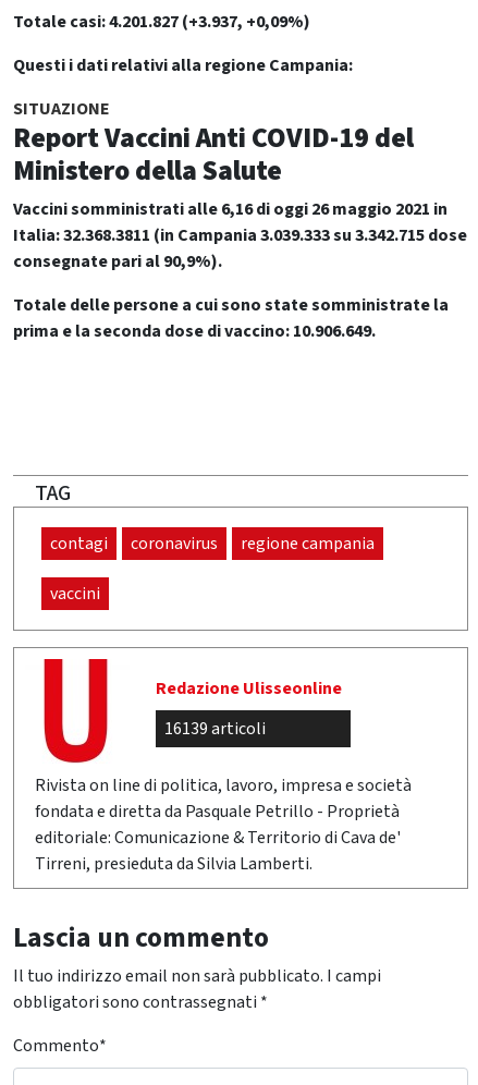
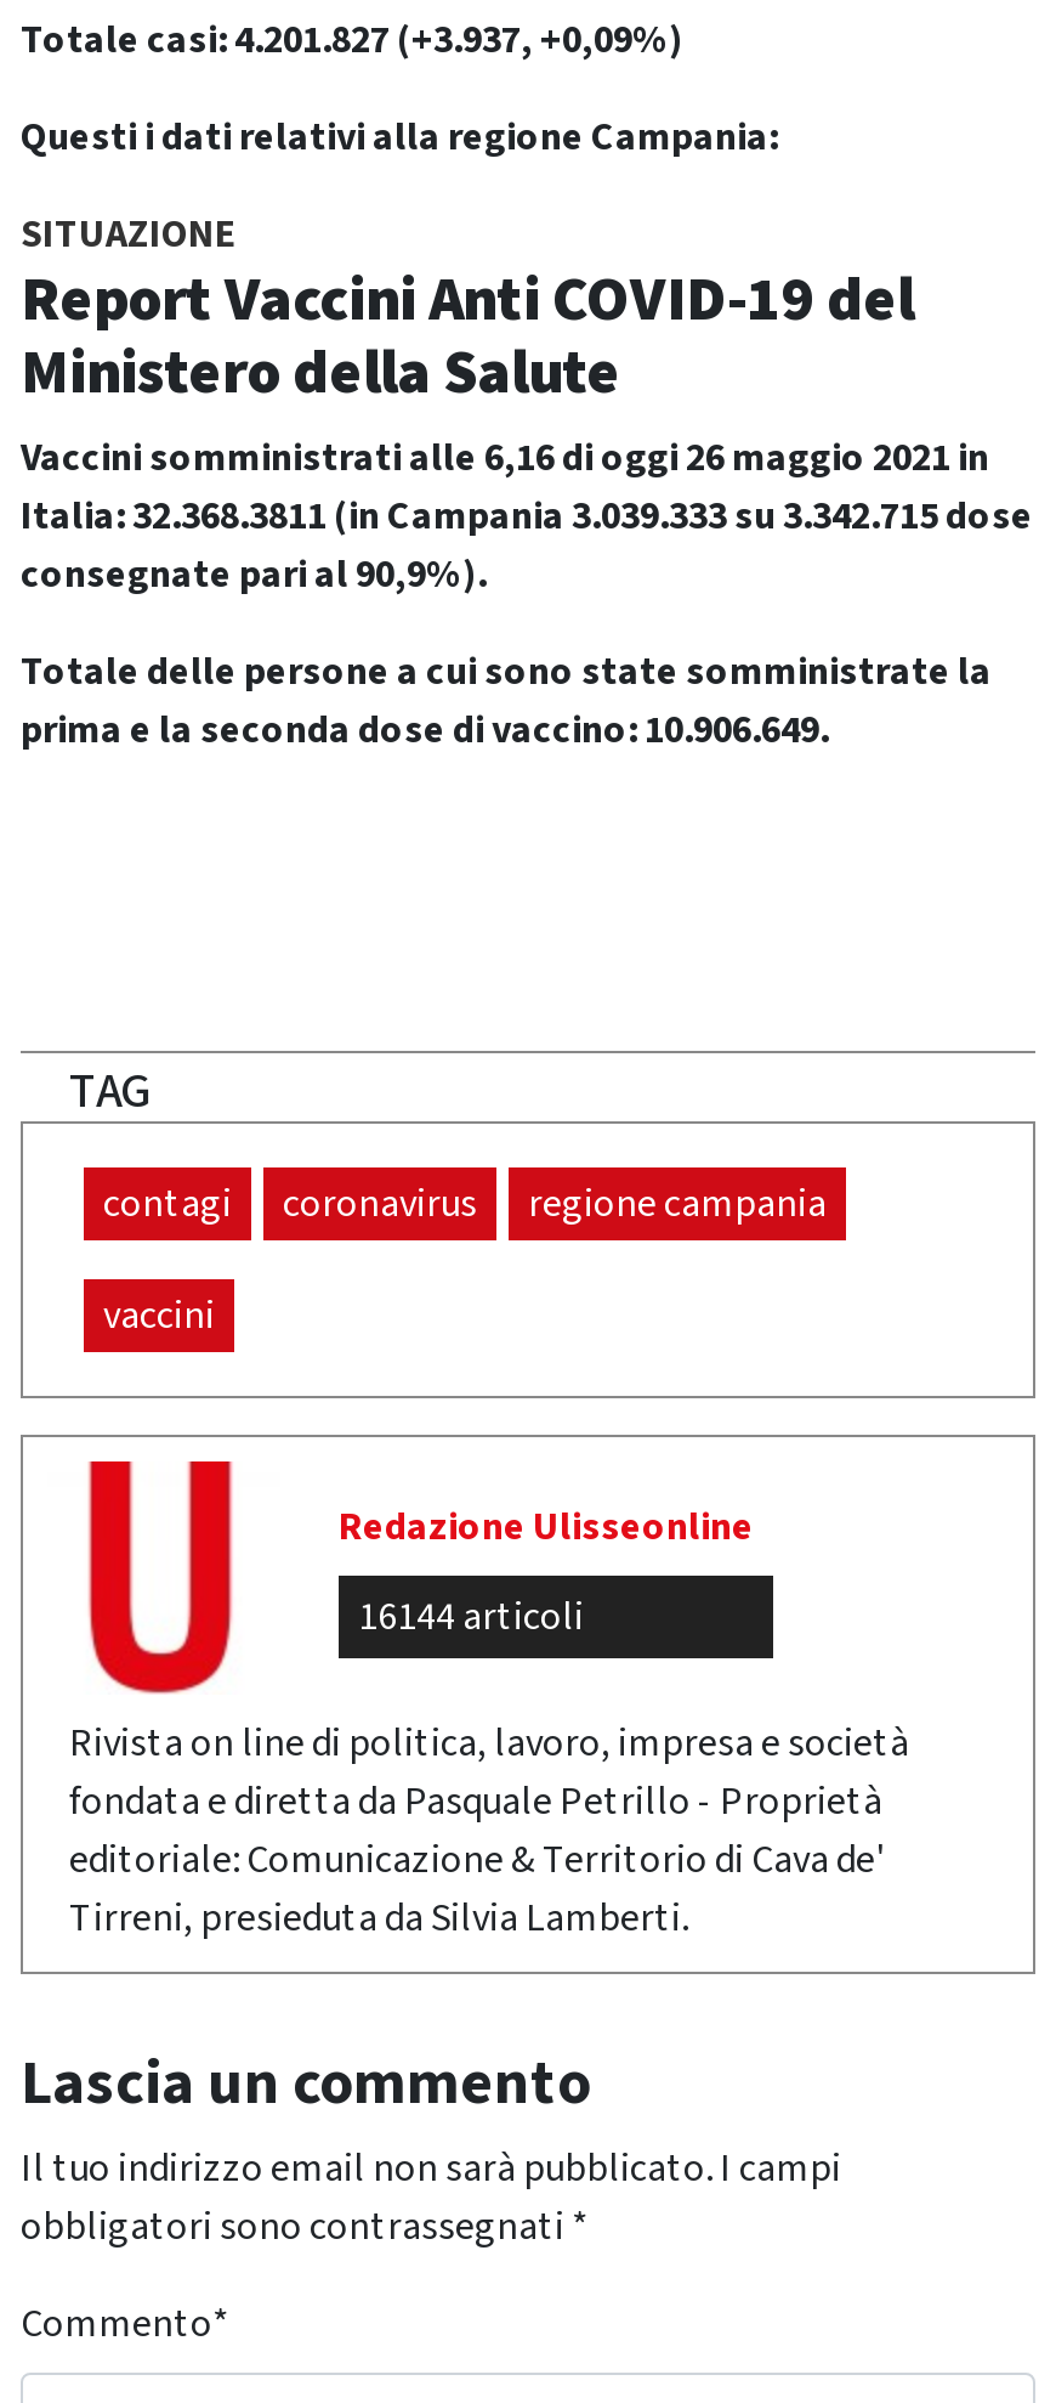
[164,717,266,741] 16139 articoli -> [358,1591,584,1645] 16144 articoli

